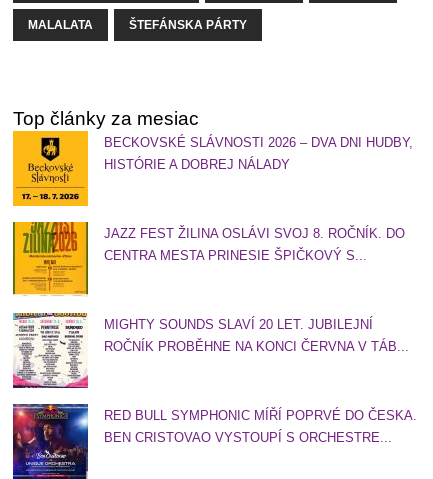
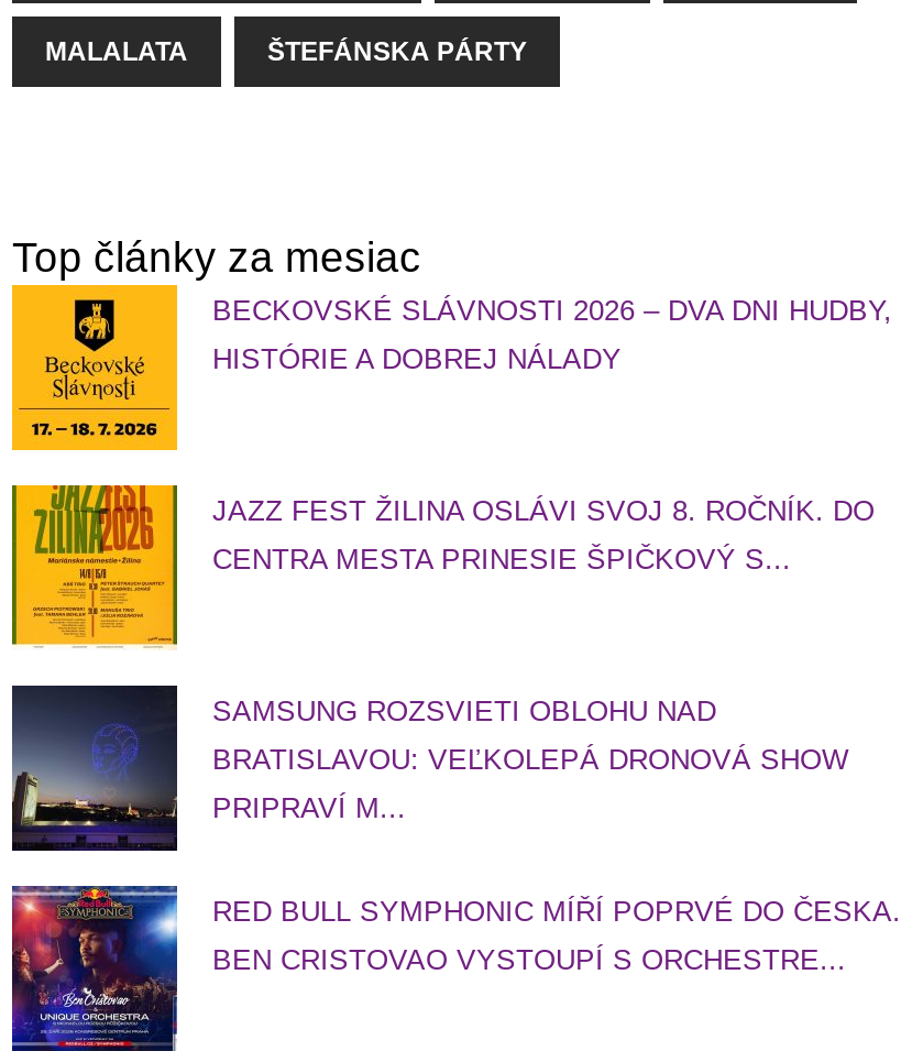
[12,312,409,389] [image] | MIGHTY SOUNDS SLAVÍ 20 LET. JUBILEJNÍ | ROČNÍK PROBĚHNE NA KONCI ČERVNA V TÁB... -> [10,683,848,853] [image] | SAMSUNG ROZSVIETI OBLOHU NAD | BRATISLAVOU: VEĽKOLEPÁ DRONOVÁ SHOW | PRIPRAVÍ M...

